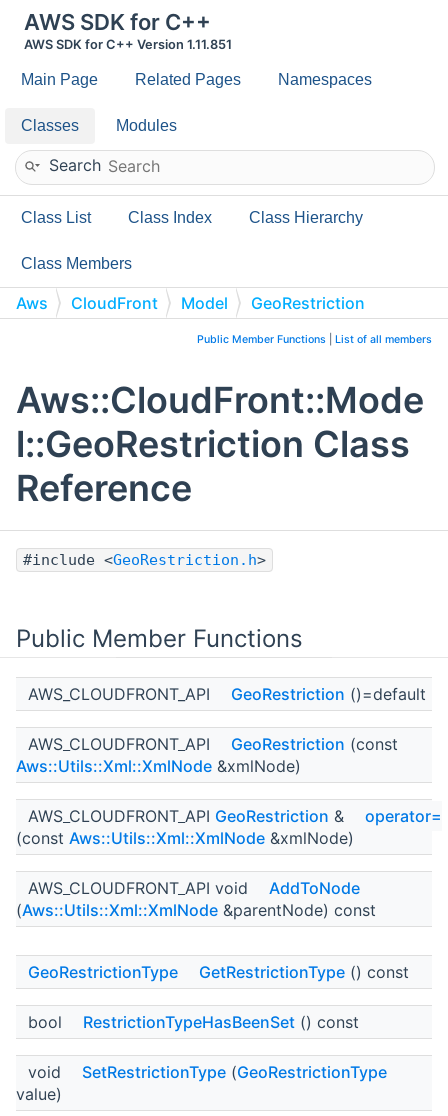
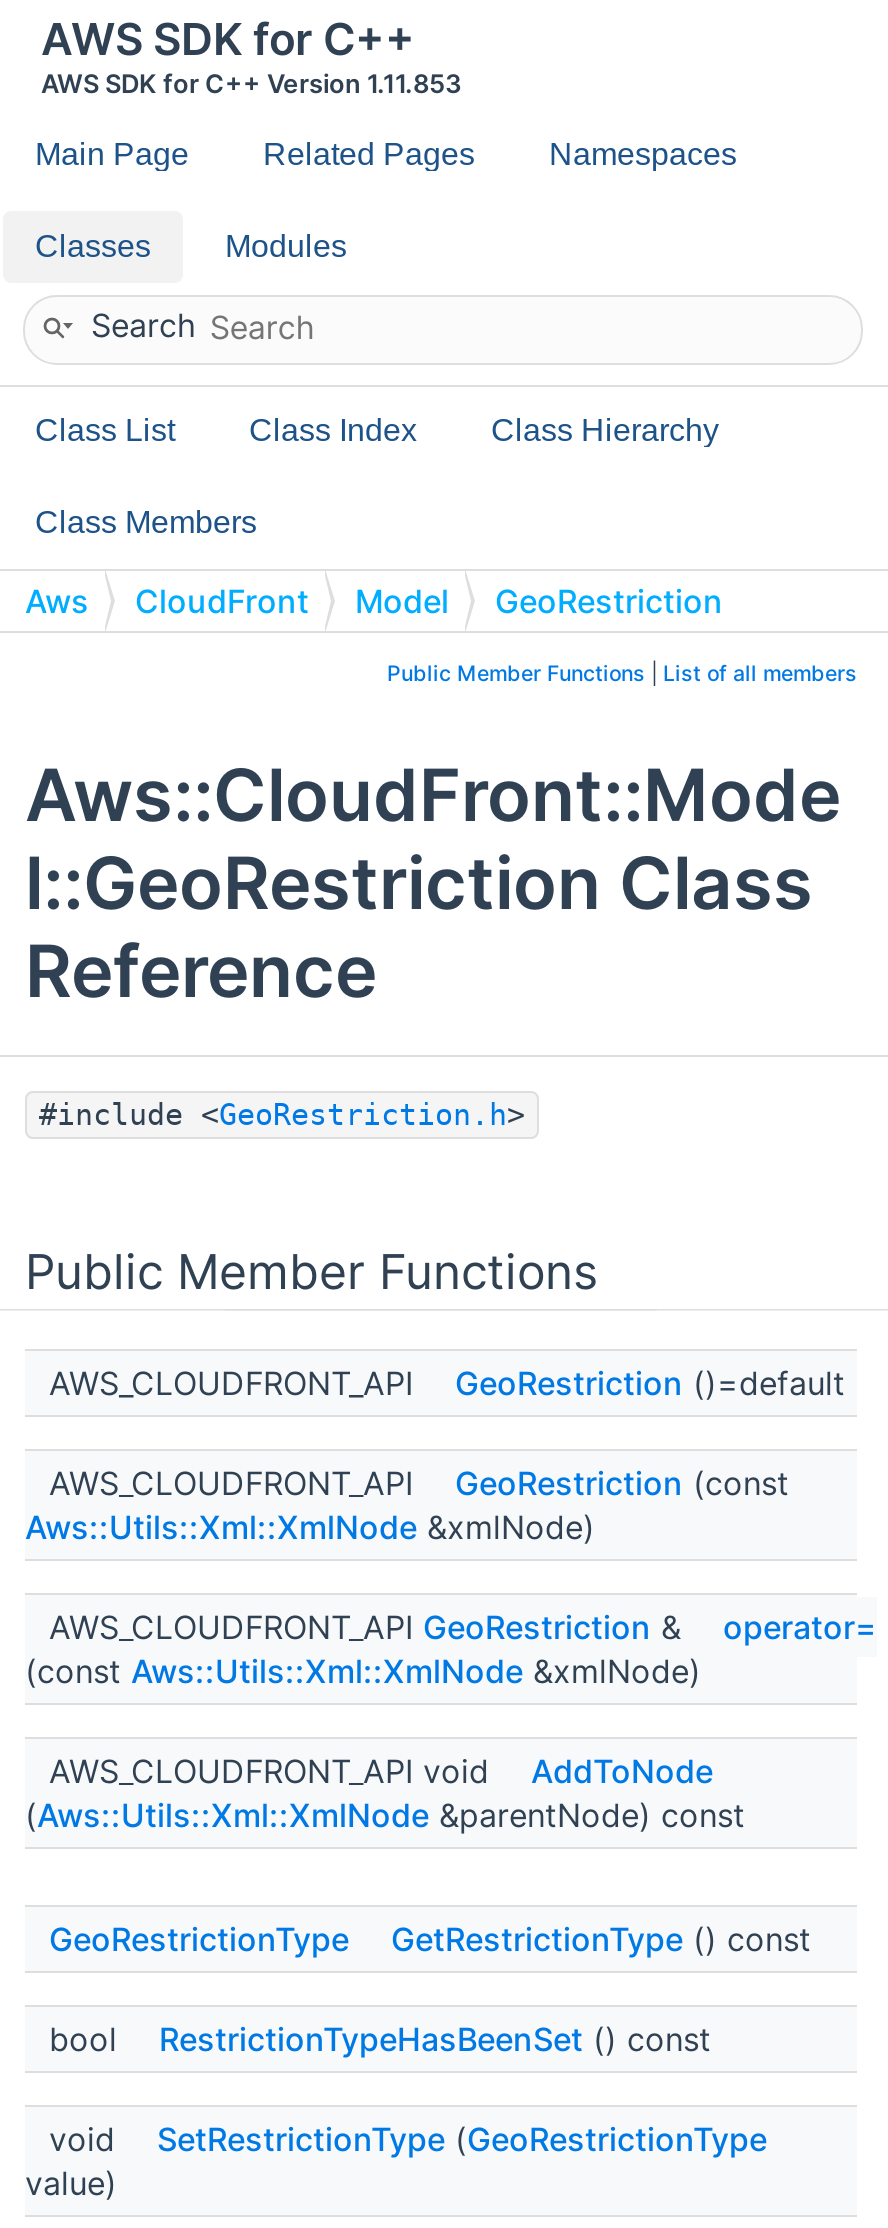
[24,37,232,52] AWS SDK for C++ Version 1.11.851 -> [41,69,461,99] AWS SDK for C++ Version 1.11.853

